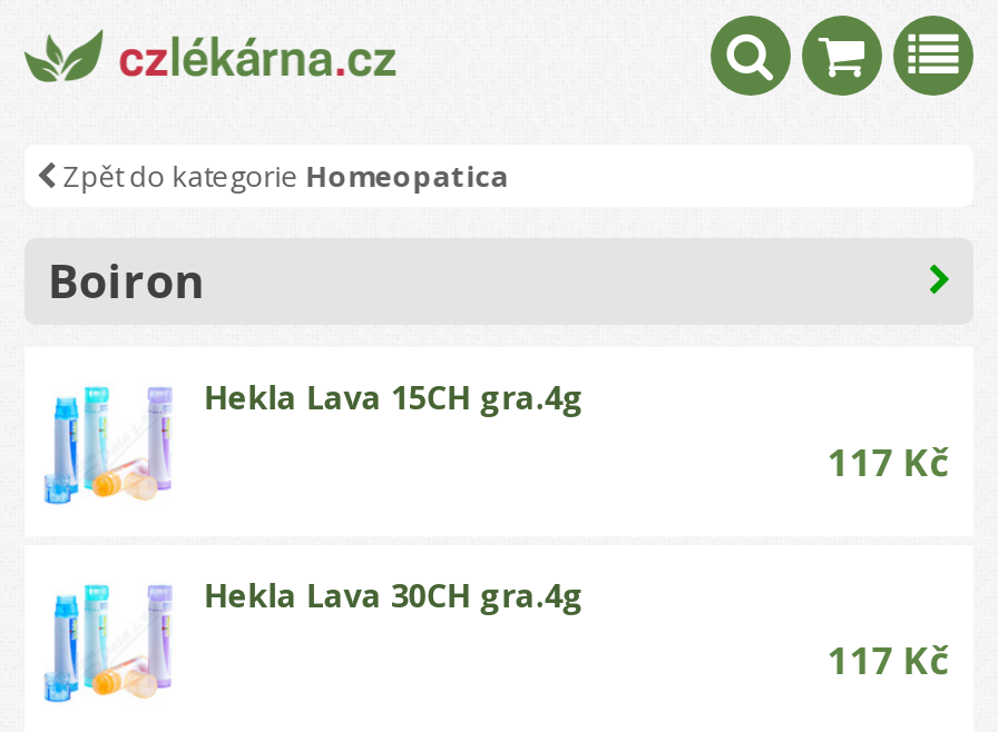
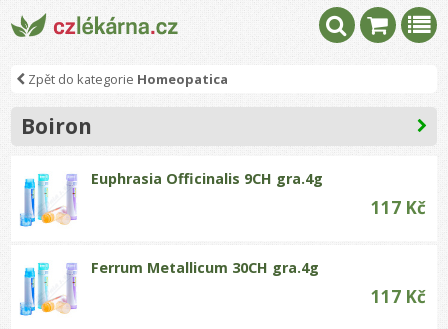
[203,376,584,418] Hekla Lava 15CH gra.4g -> [91,169,323,188] Euphrasia Officinalis 9CH gra.4g
[203,574,584,616] Hekla Lava 30CH gra.4g -> [91,258,319,277] Ferrum Metallicum 30CH gra.4g

